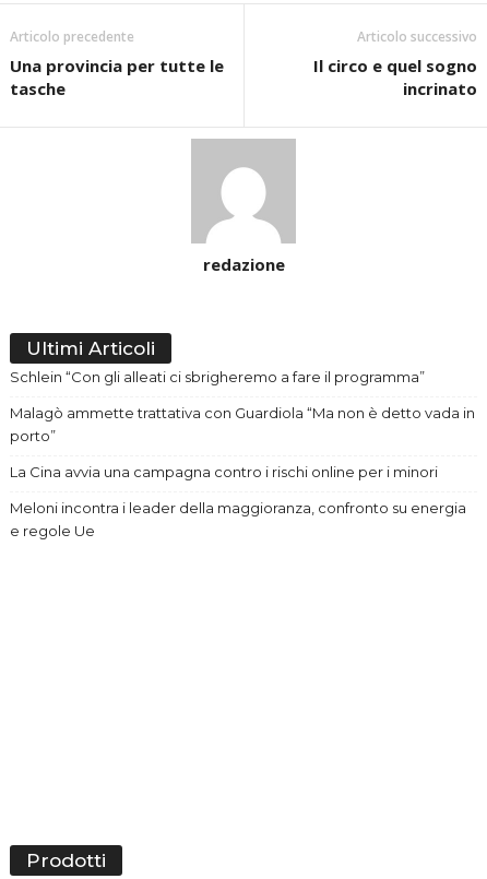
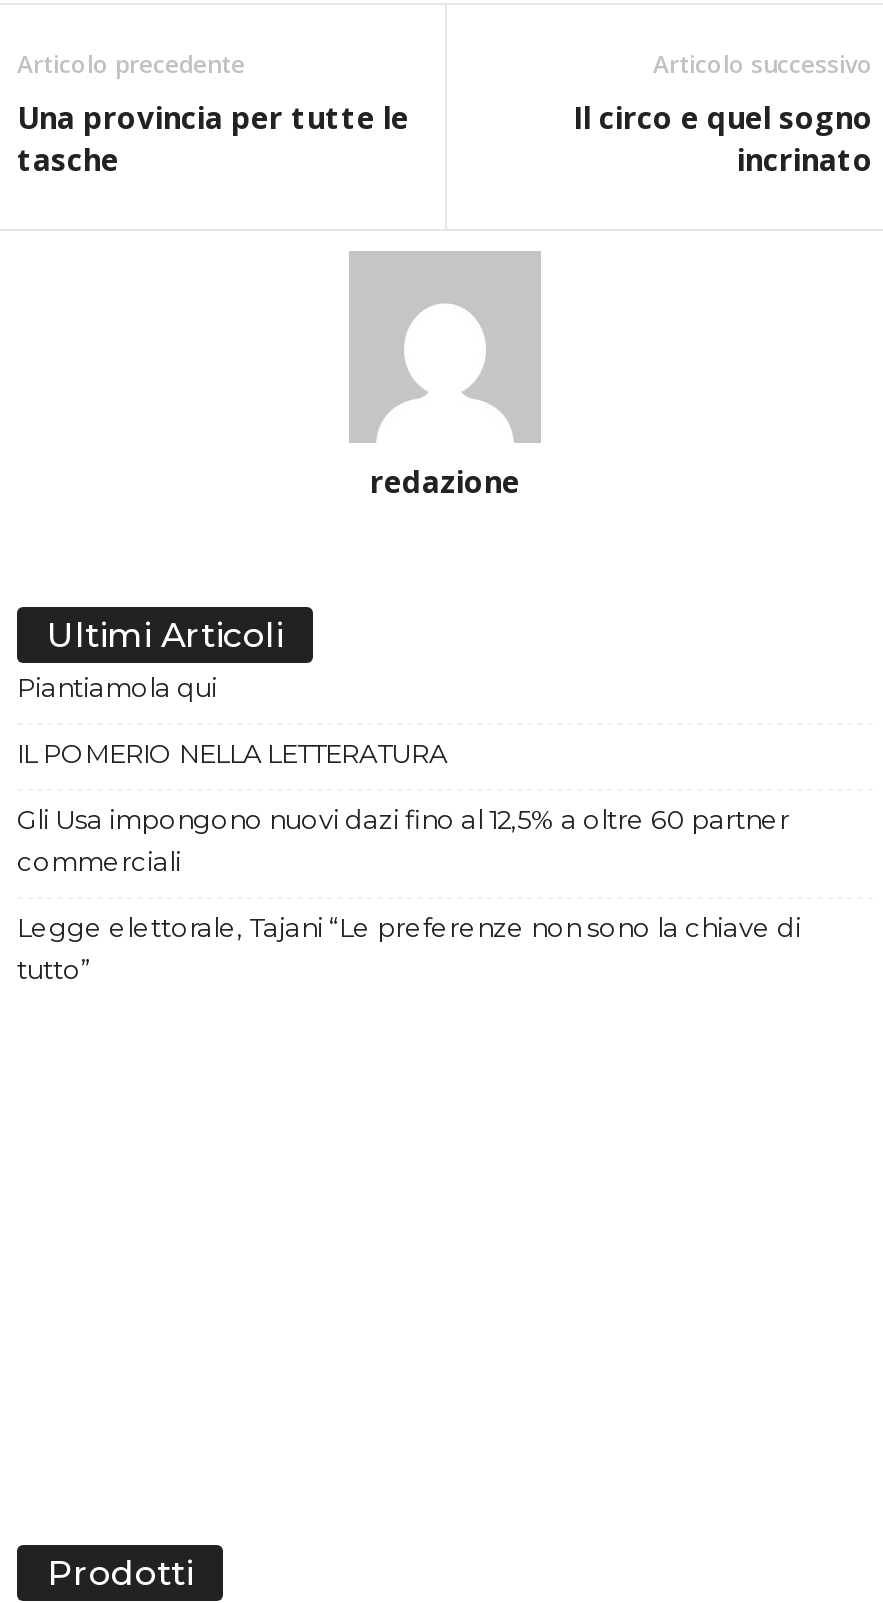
[10,368,425,385] Schlein “Con gli alleati ci sbrigheremo a fare il programma” -> [17,671,217,703] Piantiamola qui
[10,404,475,444] Malagò ammette trattativa con Guardiola “Ma non è detto vada in | porto” -> [17,737,447,769] IL POMERIO NELLA LETTERATURA
[10,463,438,480] La Cina avvia una campagna contro i rischi online per i minori -> [17,803,789,877] Gli Usa impongono nuovi dazi fino al 12,5% a oltre 60 partner | commerciali
[10,499,466,539] Meloni incontra i leader della maggioranza, confronto su energia | e regole Ue -> [17,911,801,985] Legge elettorale, Tajani “Le preferenze non sono la chiave di | tutto”

